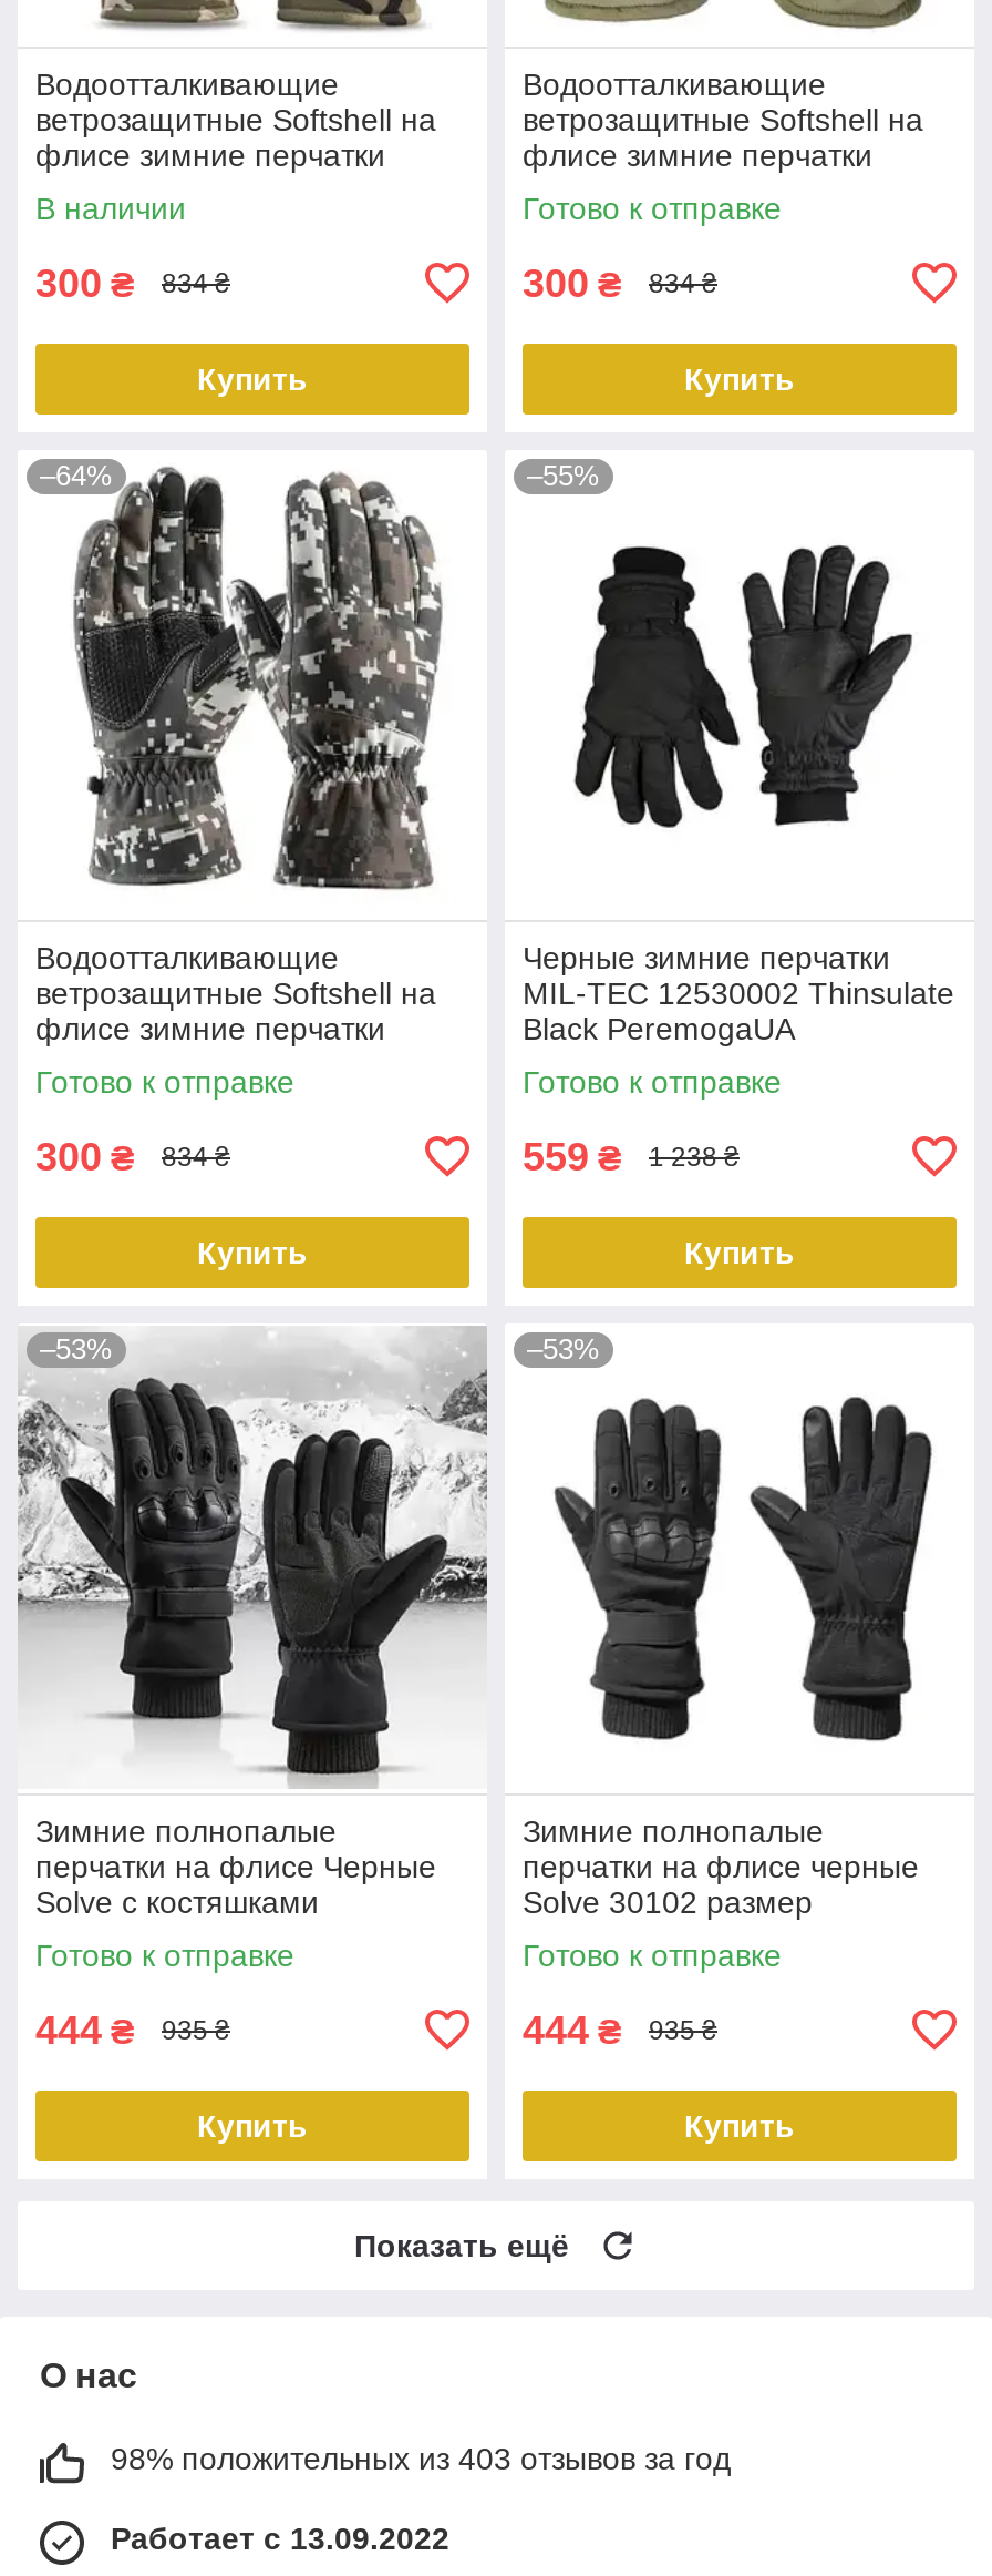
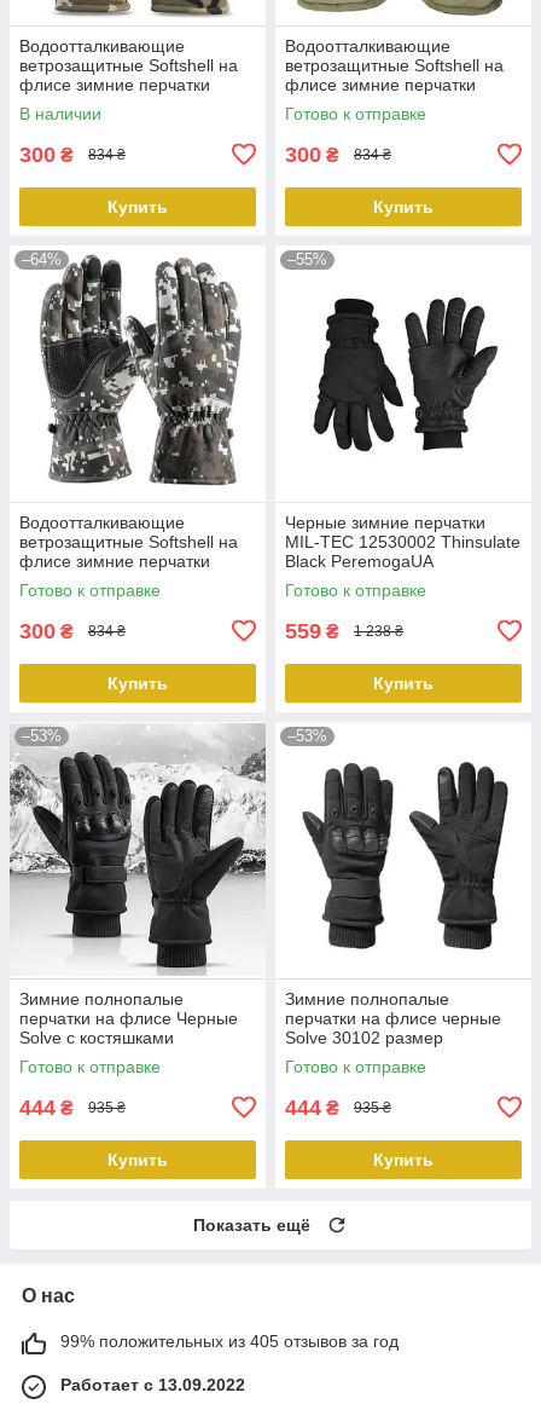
[111,2440,731,2475] 98% положительных из 403 отзывов за год -> [60,1331,399,1350] 99% положительных из 405 отзывов за год

